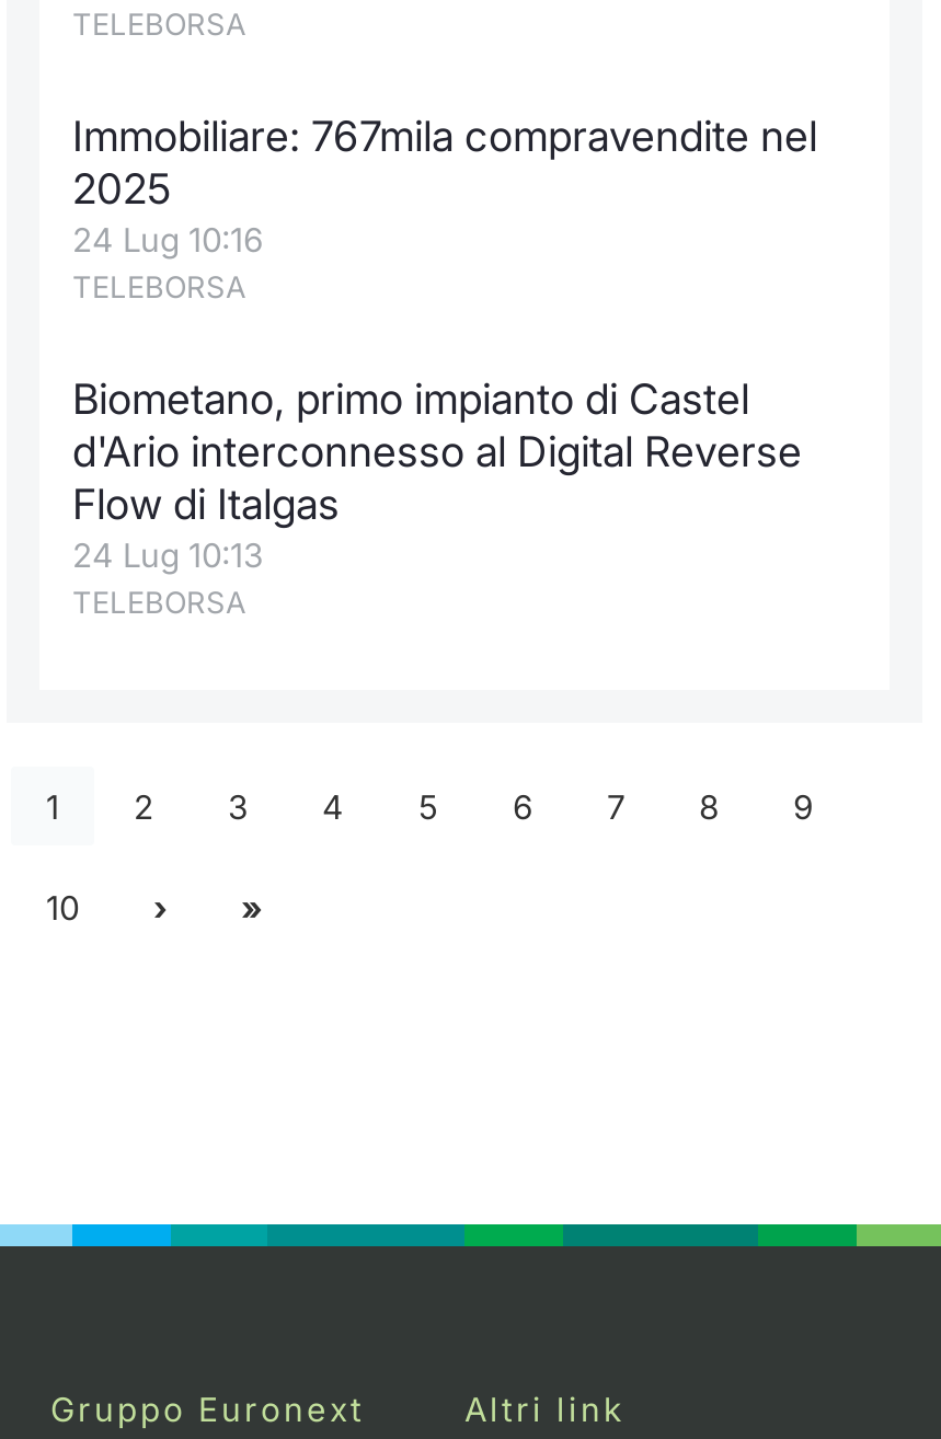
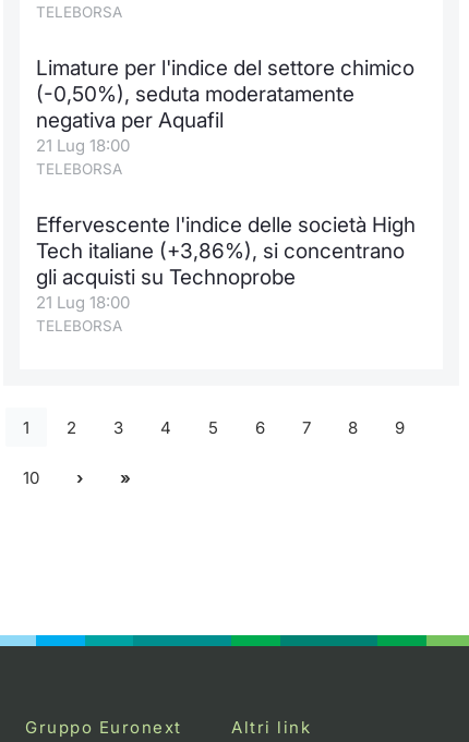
[72,112,817,261] Immobiliare: 767mila compravendite nel | 2025 | 24 Lug 10:16 -> [36,56,414,156] Limature per l'indice del settore chimico | (-0,50%), seduta moderatamente | negativa per Aquafil | 21 Lug 18:00
[72,375,802,576] Biometano, primo impianto di Castel | d'Ario interconnesso al Digital Reverse | Flow di Italgas | 24 Lug 10:13 -> [36,212,416,313] Effervescente l'indice delle società High | Tech italiane (+3,86%), si concentrano | gli acquisti su Technoprobe | 21 Lug 18:00

